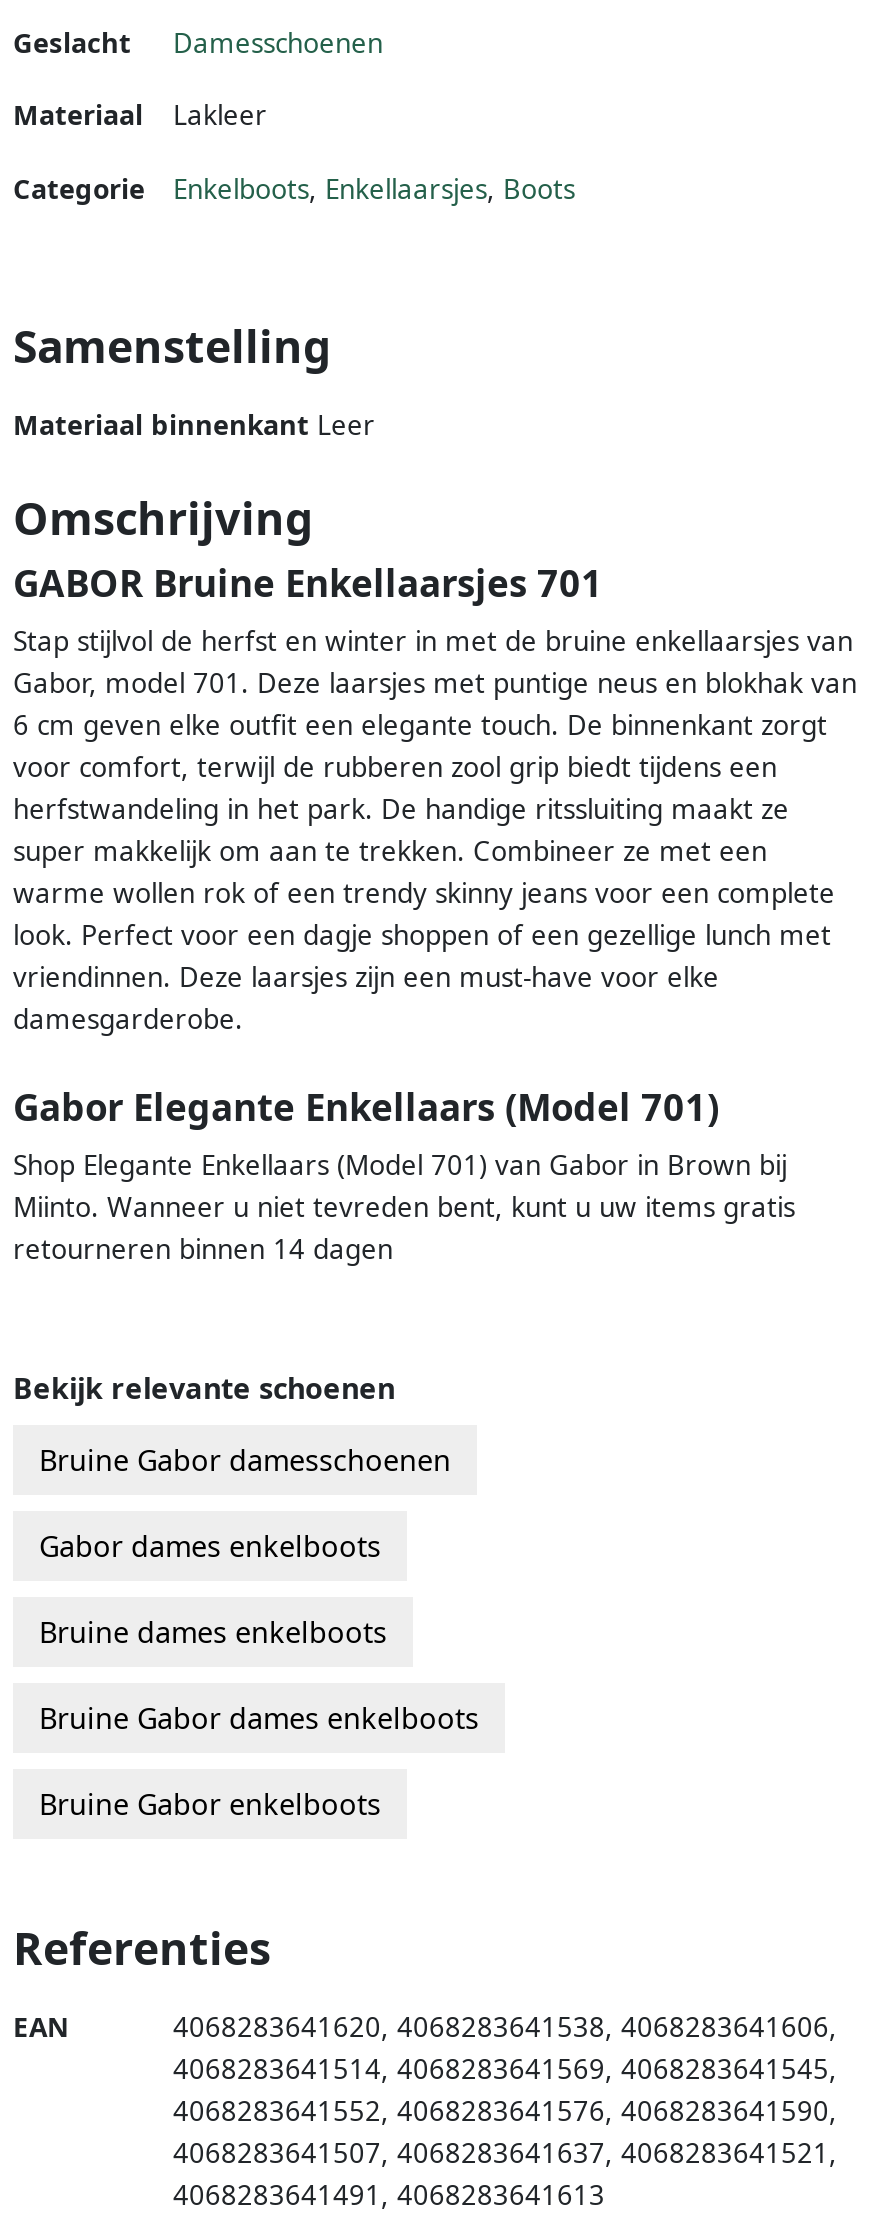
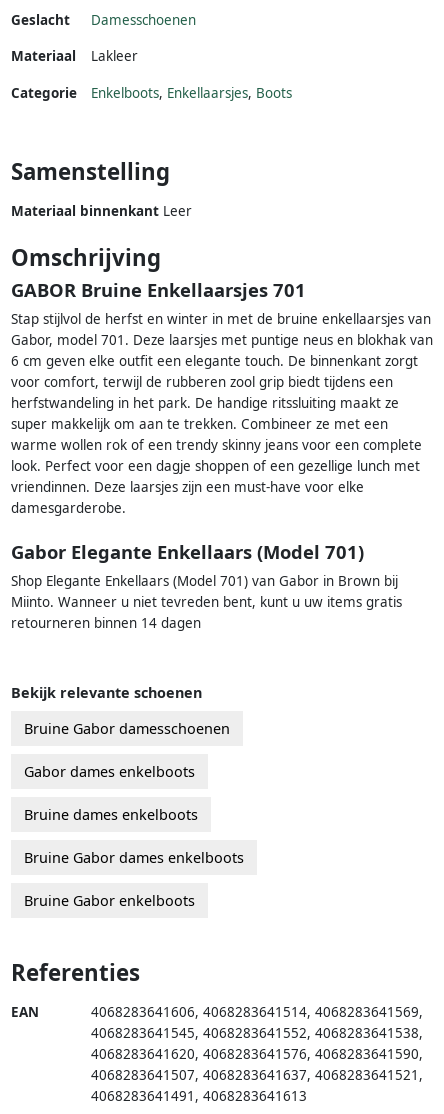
[173,2010,837,2046] 4068283641620, 4068283641538, 4068283641606, -> [91,1003,423,1021] 4068283641606, 4068283641514, 4068283641569,
[173,2052,837,2088] 4068283641514, 4068283641569, 4068283641545, -> [91,1024,423,1042] 4068283641545, 4068283641552, 4068283641538,
[173,2094,837,2130] 4068283641552, 4068283641576, 4068283641590, -> [91,1045,423,1063] 4068283641620, 4068283641576, 4068283641590,

